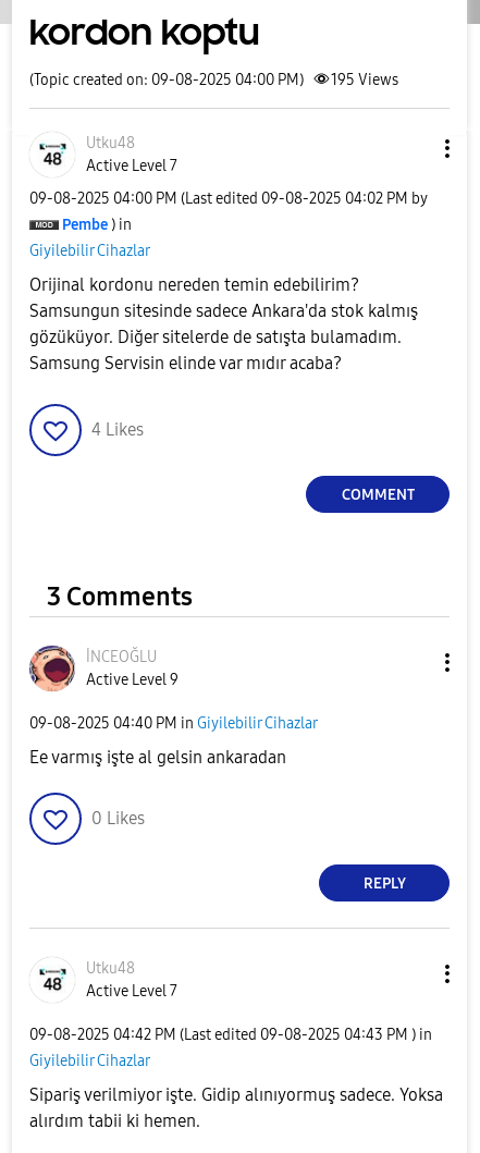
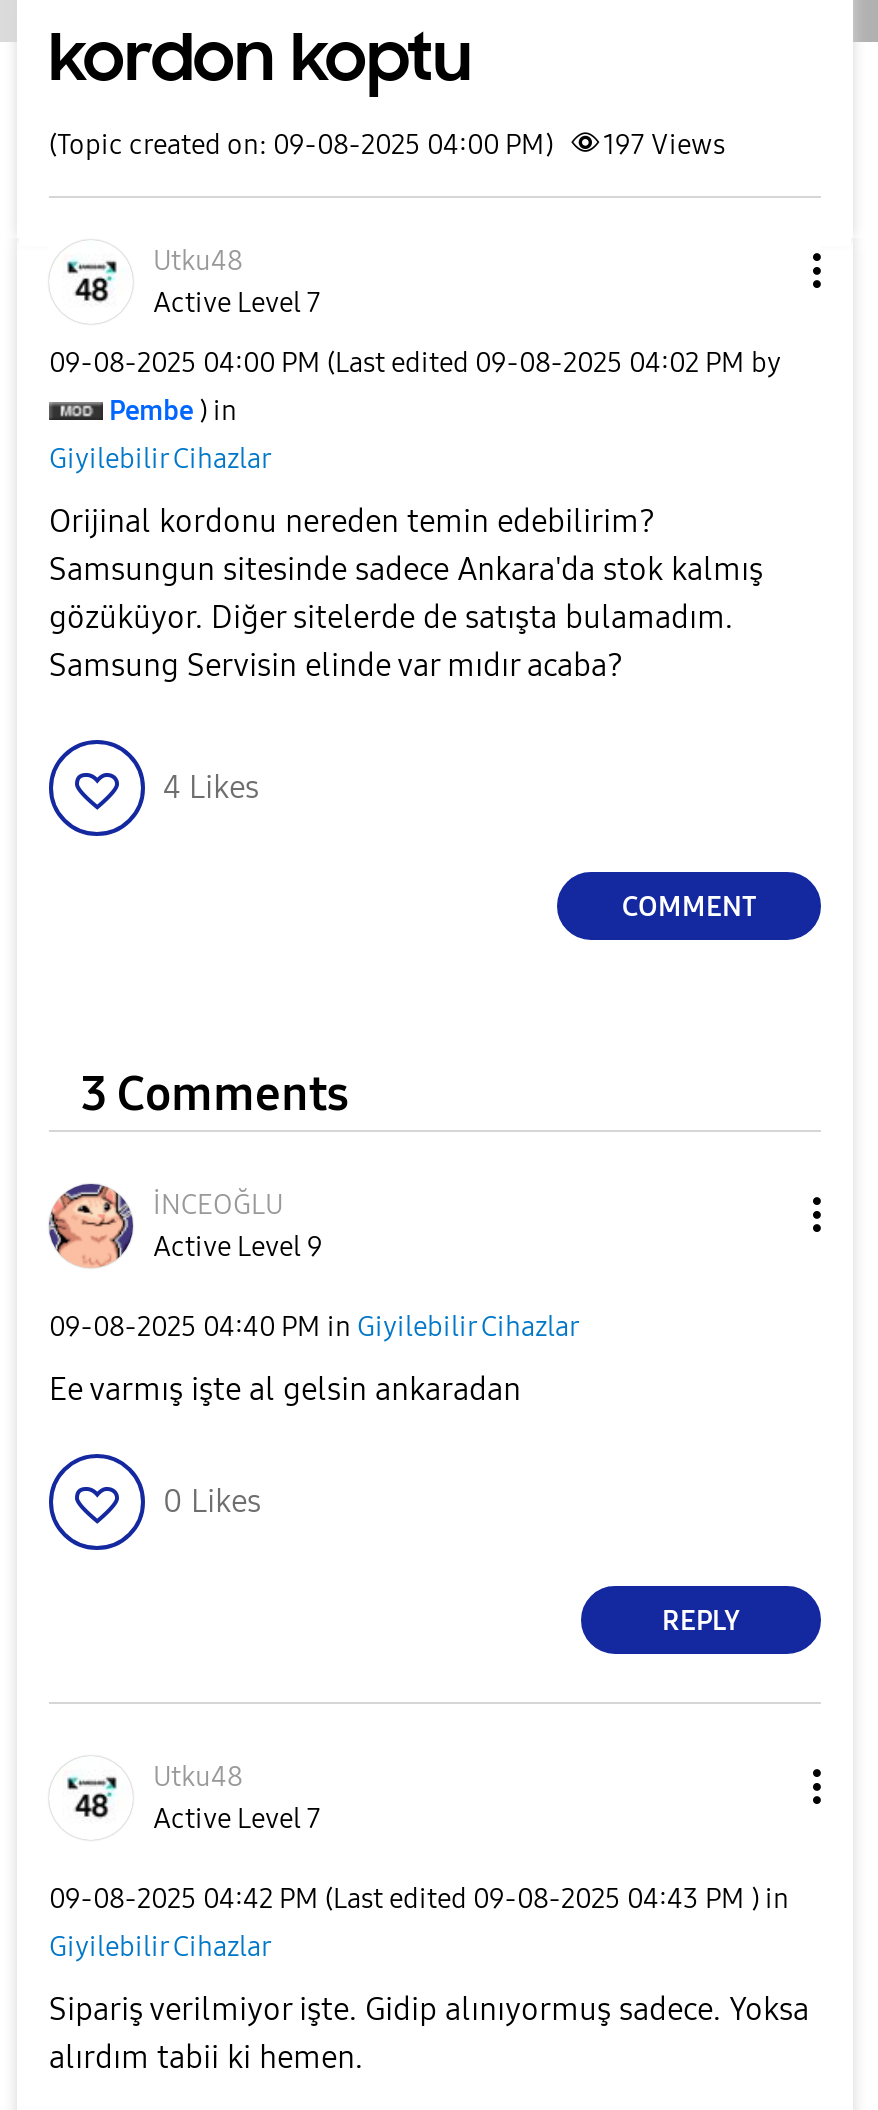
[29,71,398,89] (Topic created on: 09-08-2025 04:00 PM) 195 Views -> [49,128,725,162] (Topic created on: 09-08-2025 04:00 PM) 197 Views
[32,649,75,685] [image] -> [51,1186,135,1256] [image]

